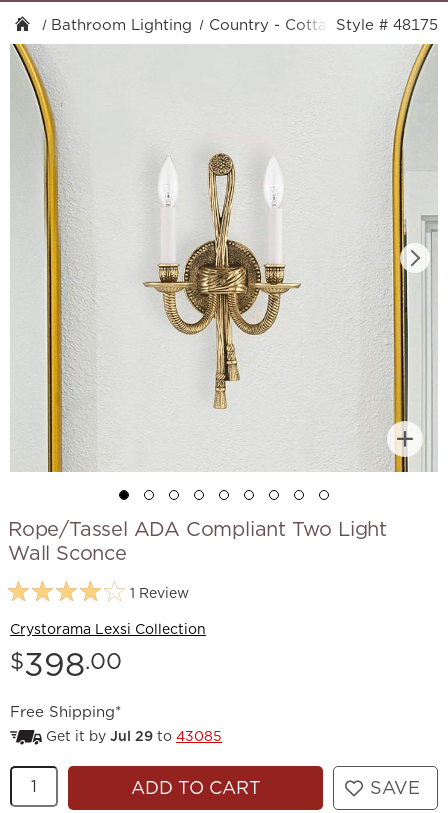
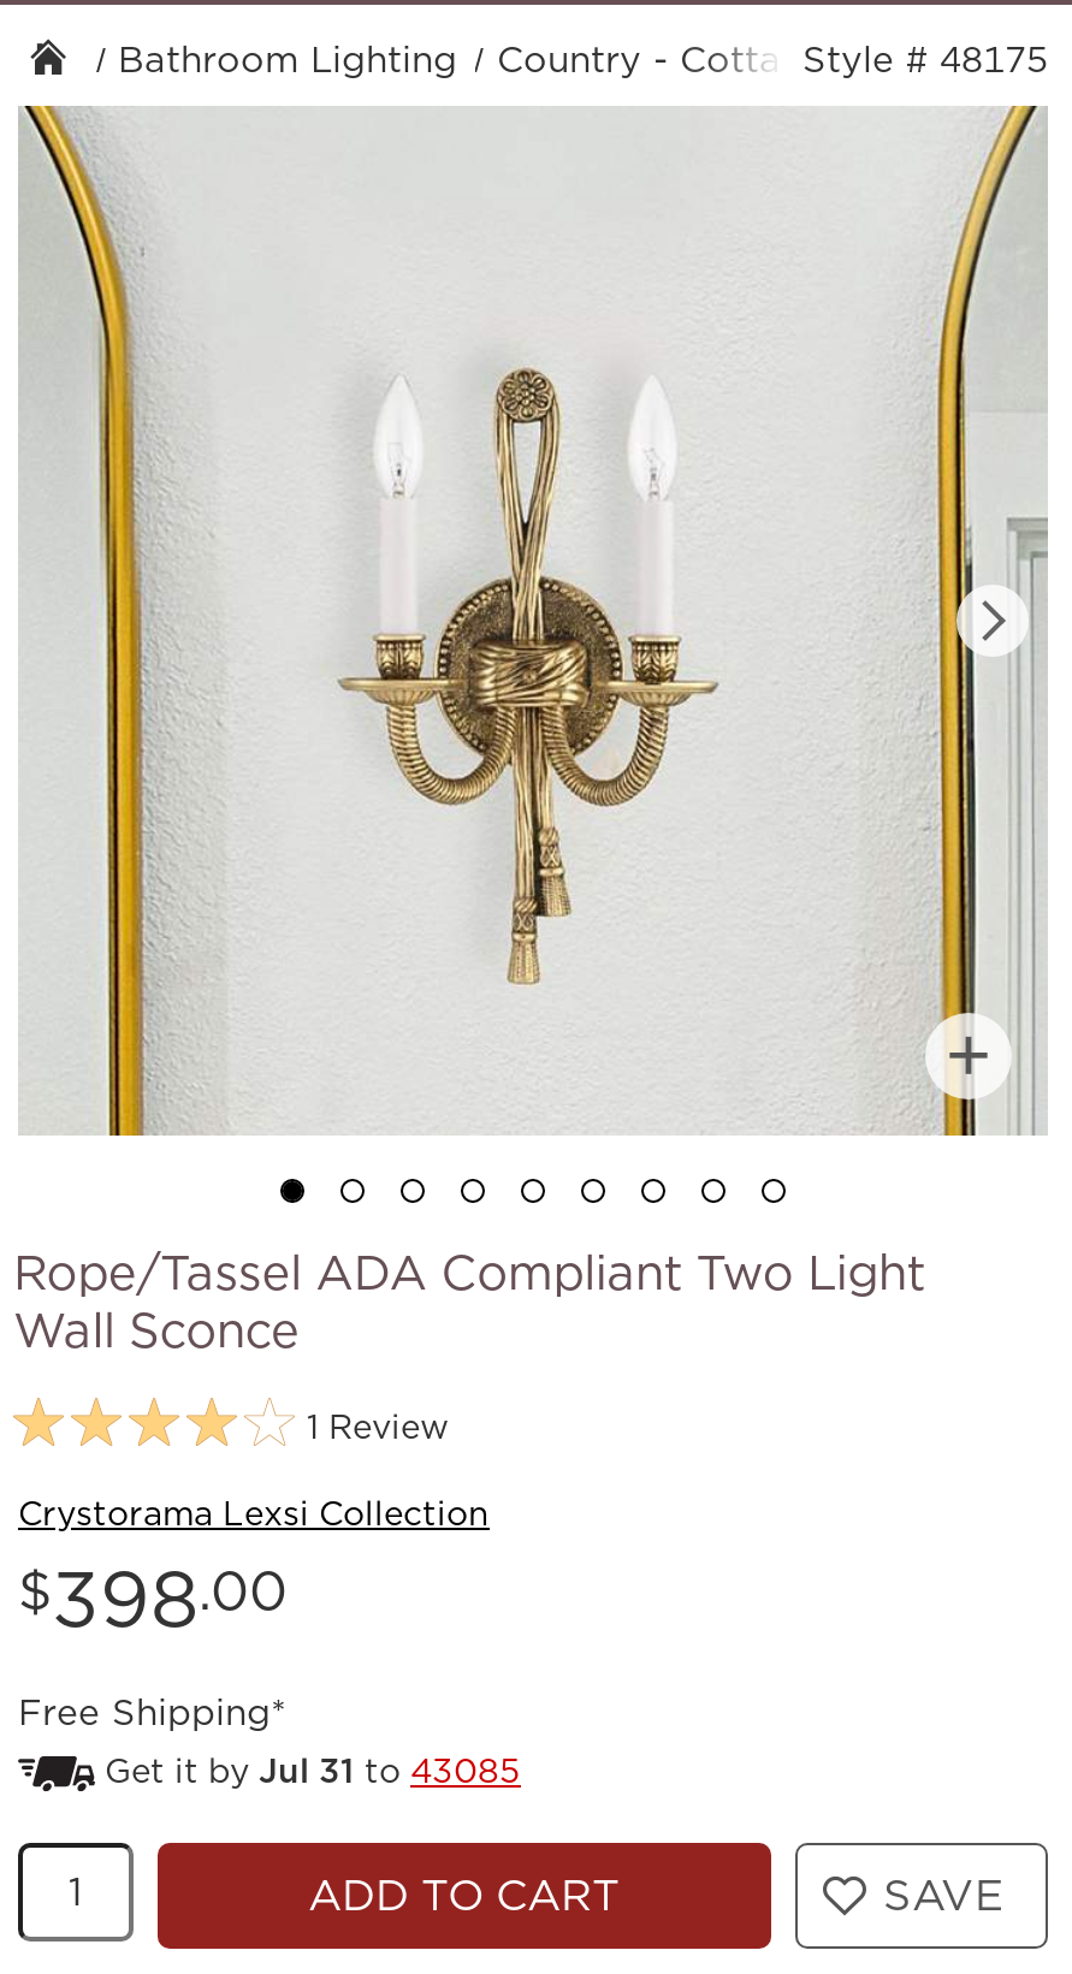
[46,726,222,746] Get it by Jul 29 to 43085 -> [105,1747,521,1795] Get it by Jul 31 to 43085

